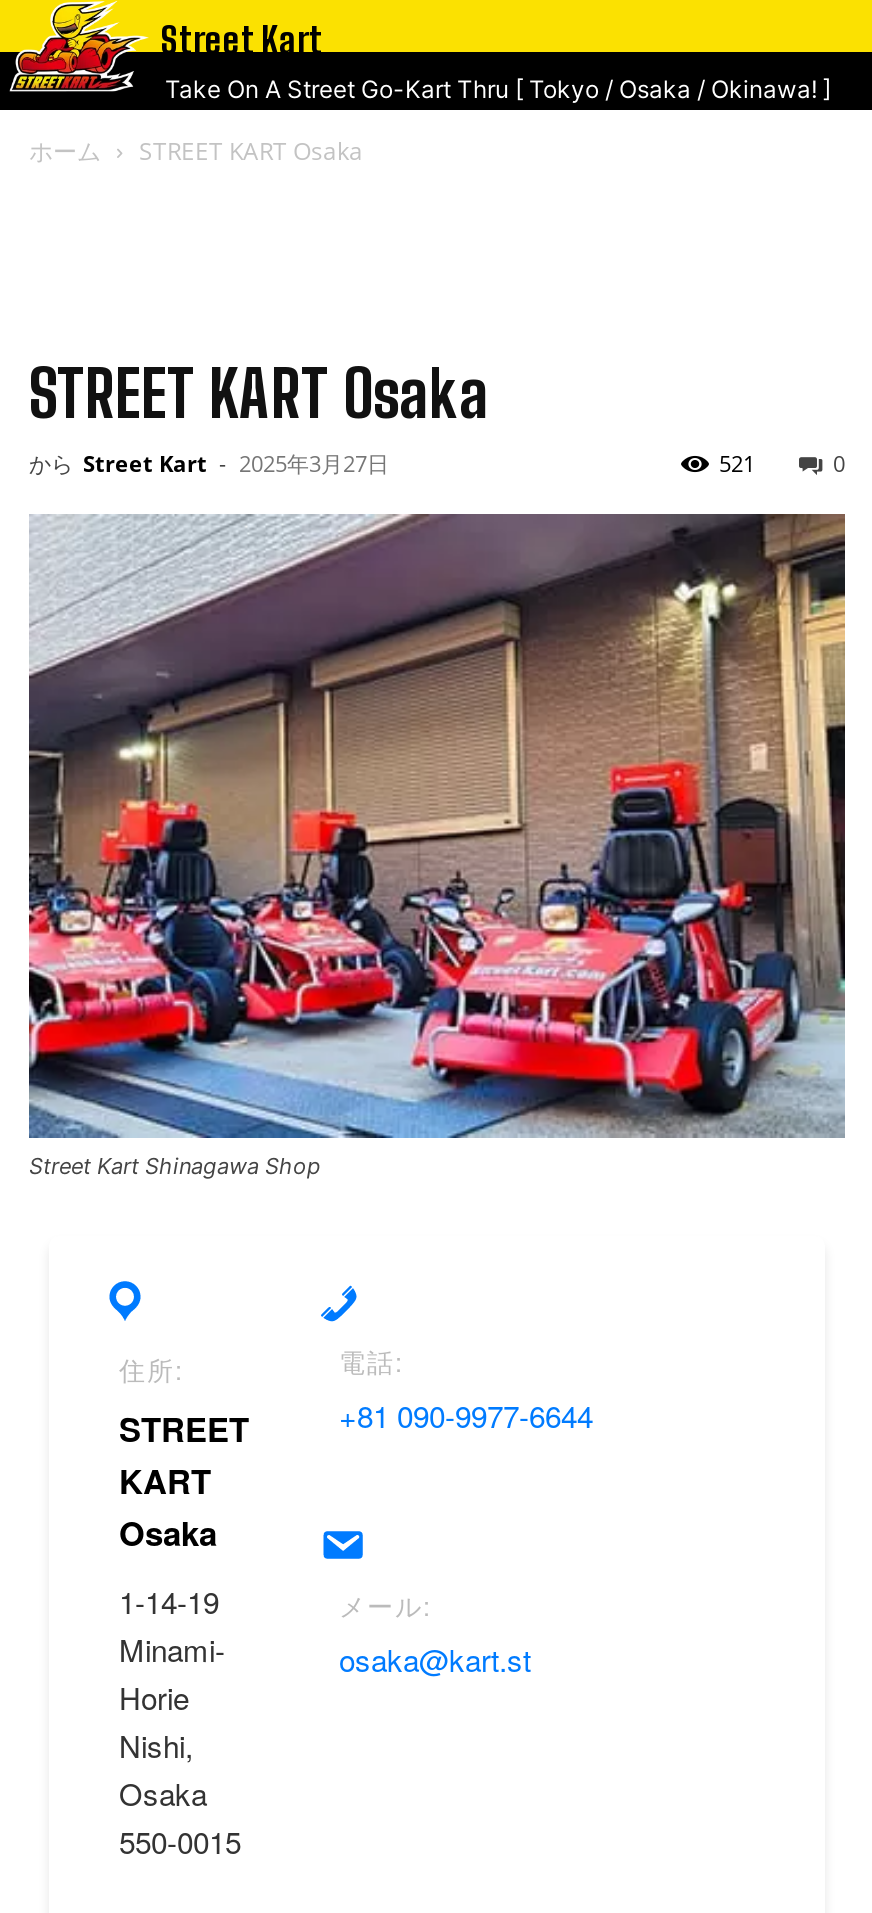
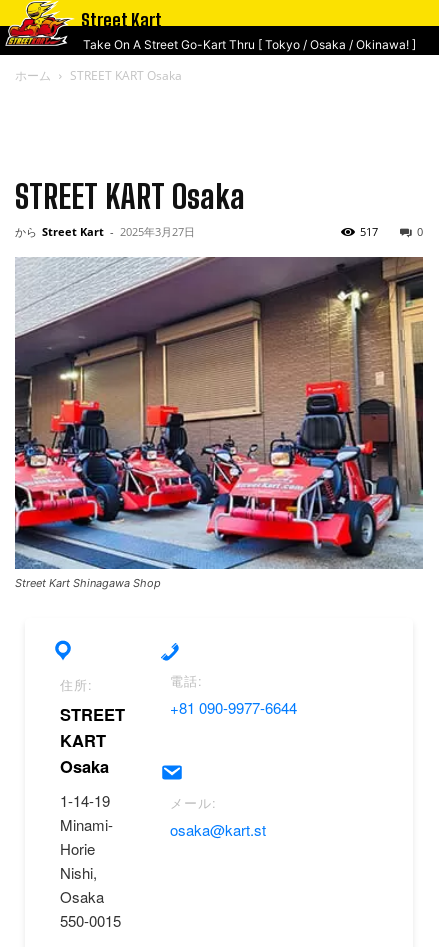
[719,449,755,479] 521 -> [360,224,378,239] 517

